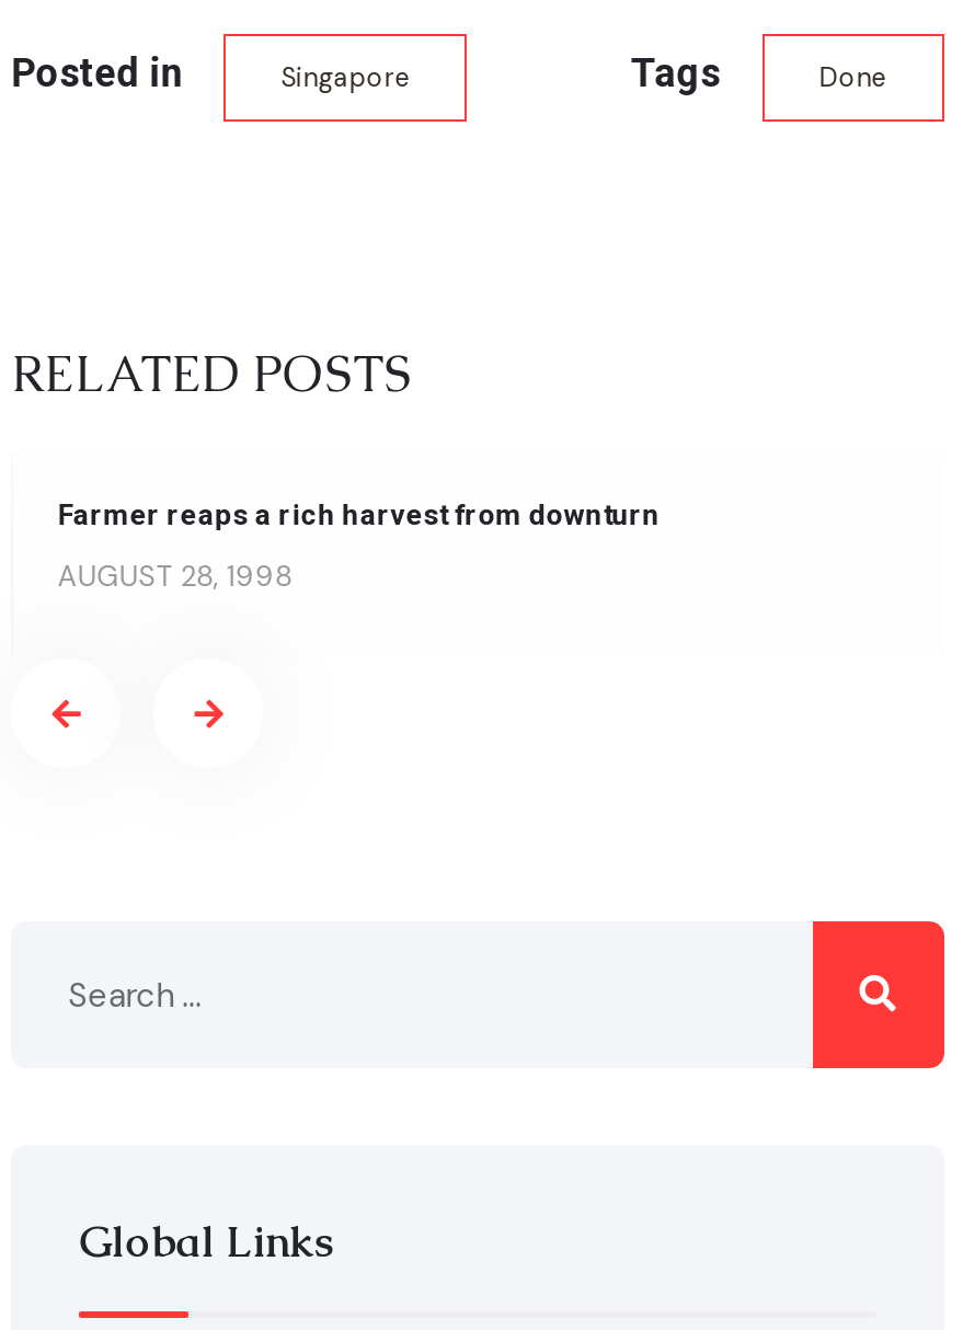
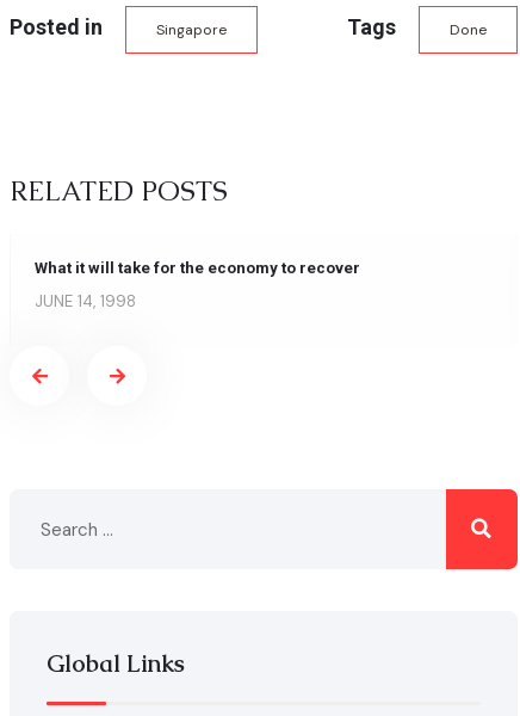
[57,498,660,531] Farmer reaps a rich harvest from downturn -> [35,259,360,277] What it will take for the economy to recover
[57,558,292,595] AUGUST 28, 1998 -> [35,291,136,311] JUNE 14, 1998

